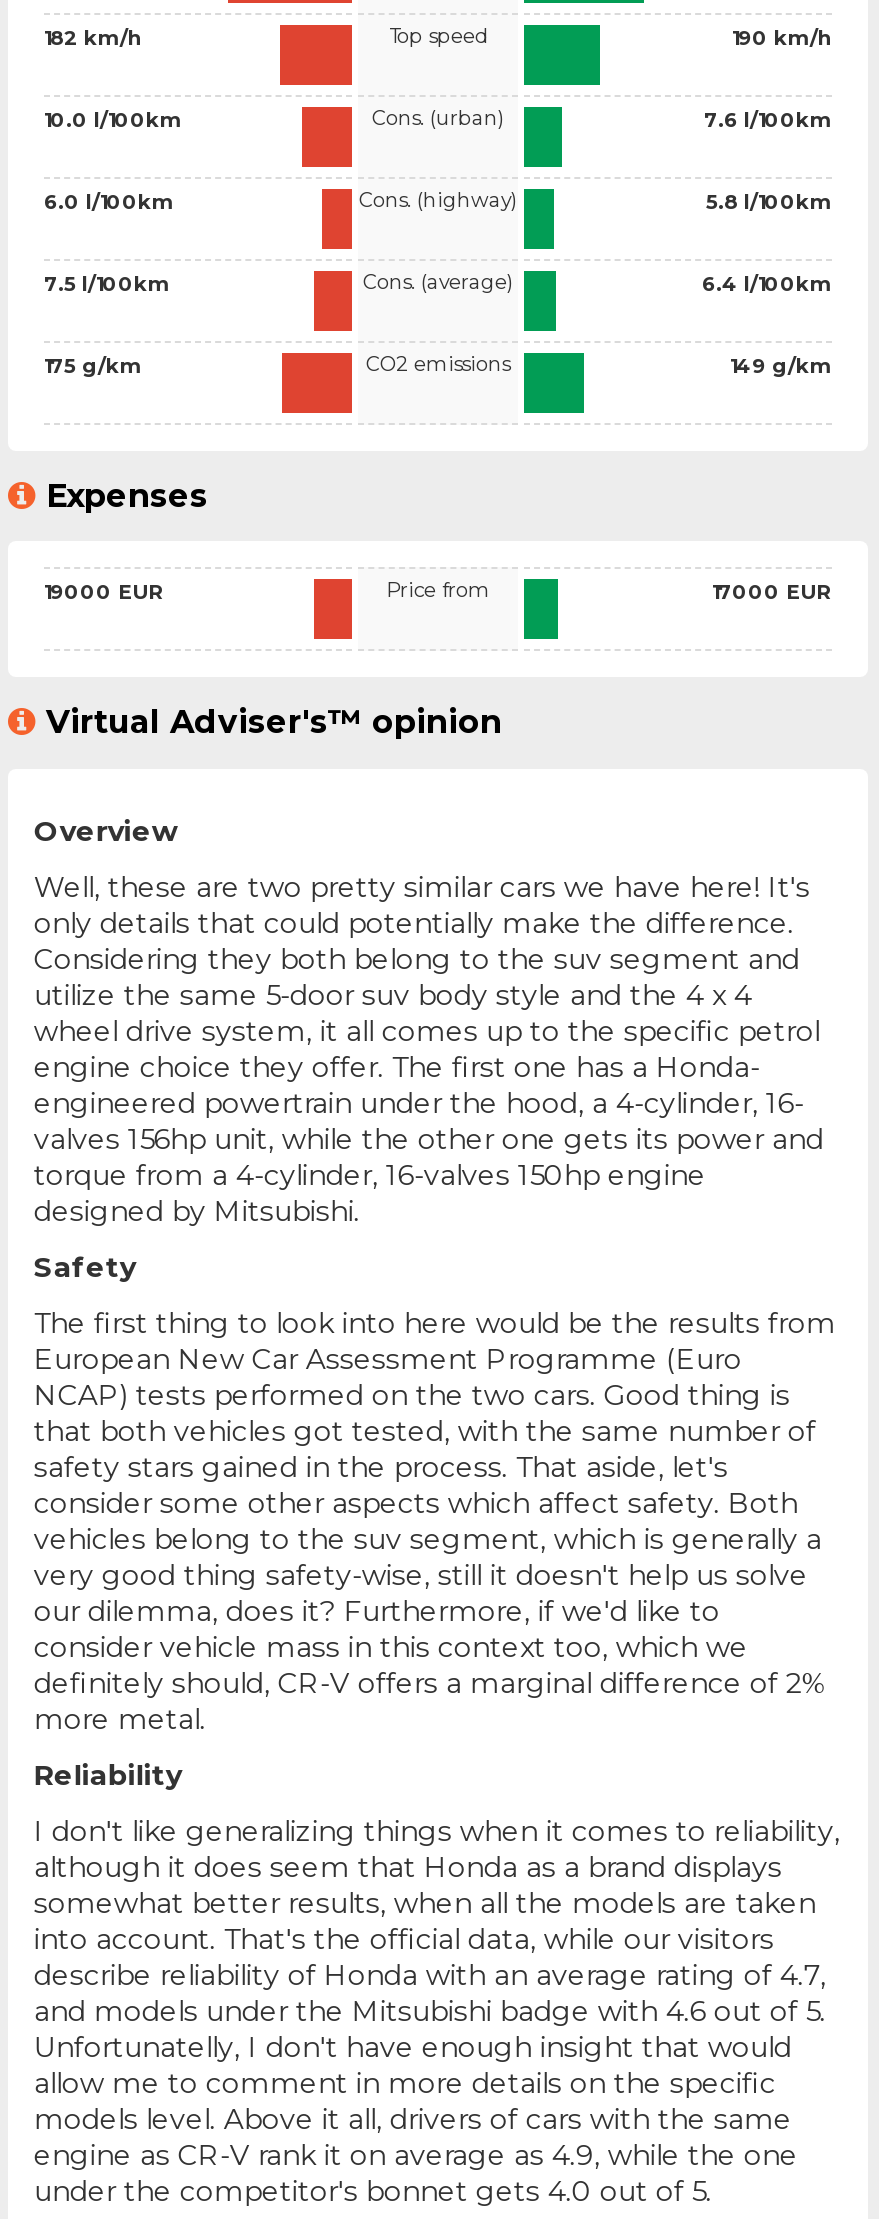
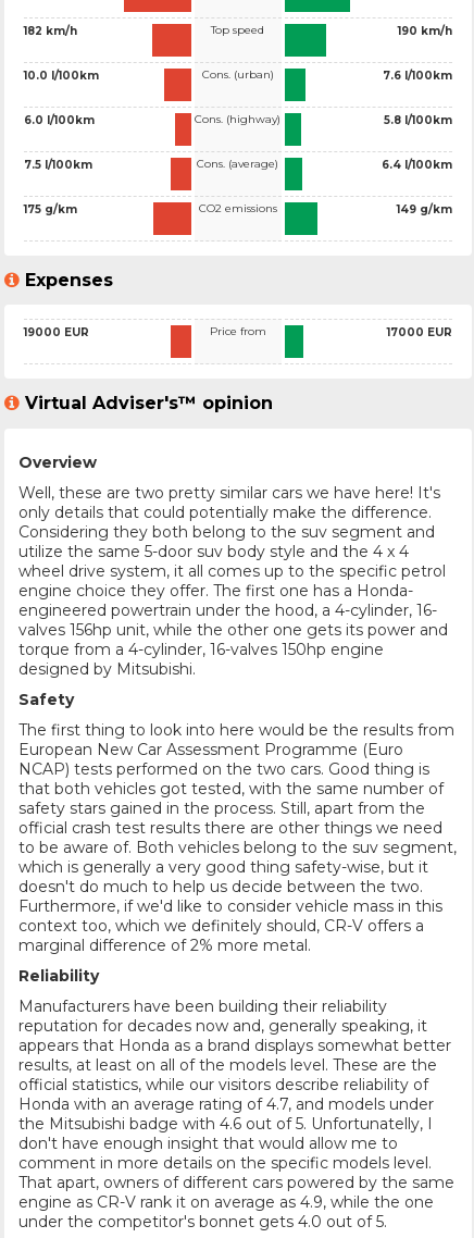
[34,1450,828,1738] safety stars gained in the process. That aside, let's | consider some other aspects which affect safety. Both | vehicles belong to the suv segment, which is generally a | very good thing safety-wise, still it doesn't help us solve | our dilemma, does it? Furthermore, if we'd like to | consider vehicle mass in this context too, which we | definitely should, CR-V offers a marginal difference of 2% | more metal. -> [18,799,456,956] safety stars gained in the process. Still, apart from the | official crash test results there are other things we need | to be aware of. Both vehicles belong to the suv segment, | which is generally a very good thing safety-wise, but it | doesn't do much to help us decide between the two. | Furthermore, if we'd like to consider vehicle mass in this | context too, which we definitely should, CR-V offers a | marginal difference of 2% more metal.
[34,1814,840,2138] I don't like generalizing things when it comes to reliability, | although it does seem that Honda as a brand displays | somewhat better results, when all the models are taken | into account. That's the official data, while our visitors | describe reliability of Honda with an average rating of 4.7, | and models under the Mitsubishi badge with 4.6 out of 5. | Unfortunatelly, I don't have enough insight that would | allow me to comment in more details on the specific | models level. Above it all, drivers of cars with the same -> [18,997,454,1193] Manufacturers have been building their reliability | reputation for decades now and, generally speaking, it | appears that Honda as a brand displays somewhat better | results, at least on all of the models level. These are the | official statistics, while our visitors describe reliability of | Honda with an average rating of 4.7, and models under | the Mitsubishi badge with 4.6 out of 5. Unfortunatelly, I | don't have enough insight that would allow me to | comment in more details on the specific models level. | That apart, owners of different cars powered by the same

